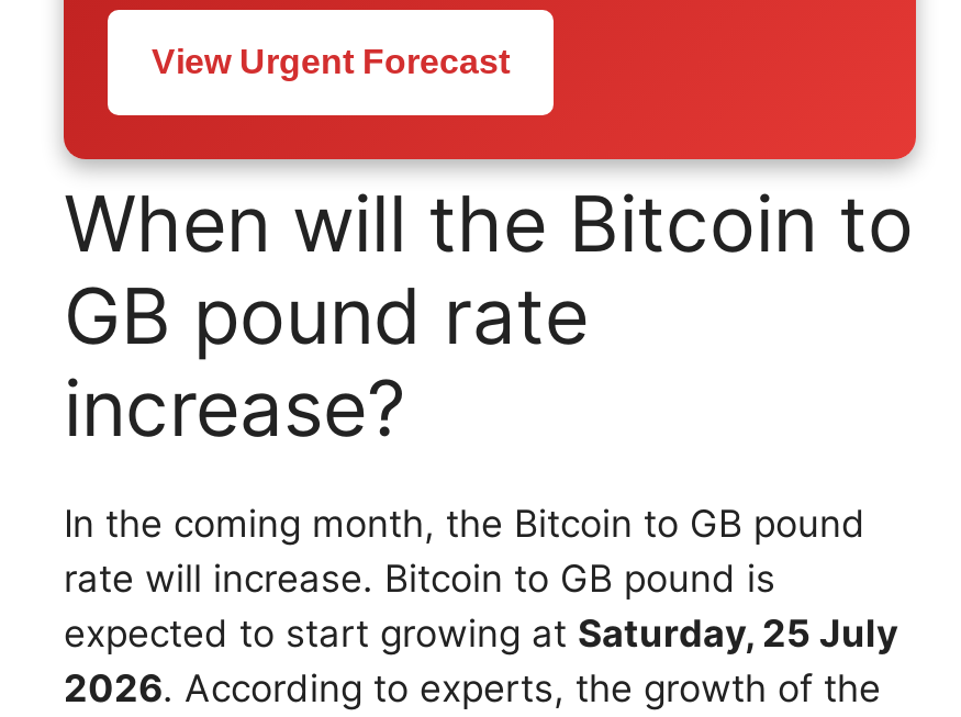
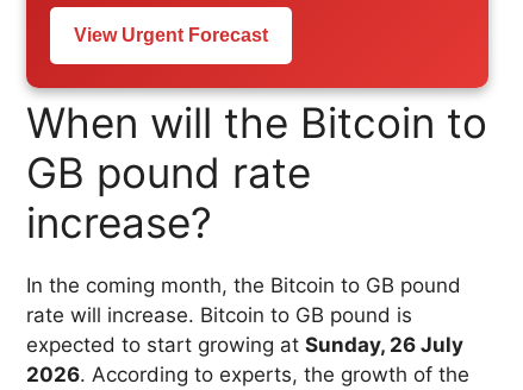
[64,612,898,656] expected to start growing at Saturday, 25 July -> [26,333,463,357] expected to start growing at Sunday, 26 July

